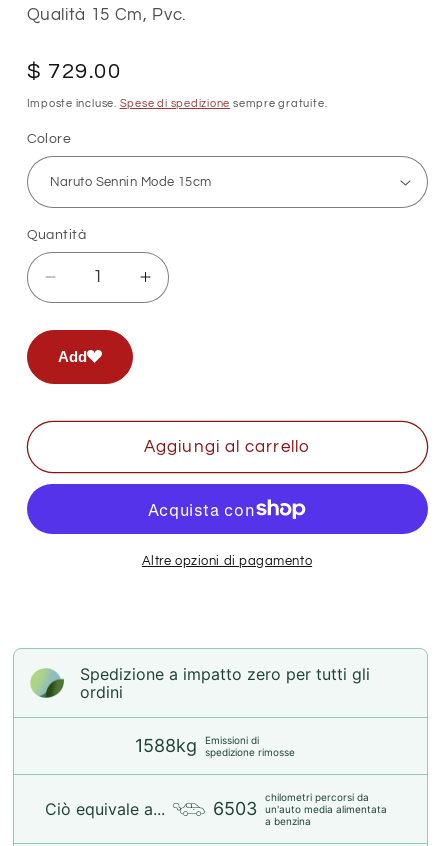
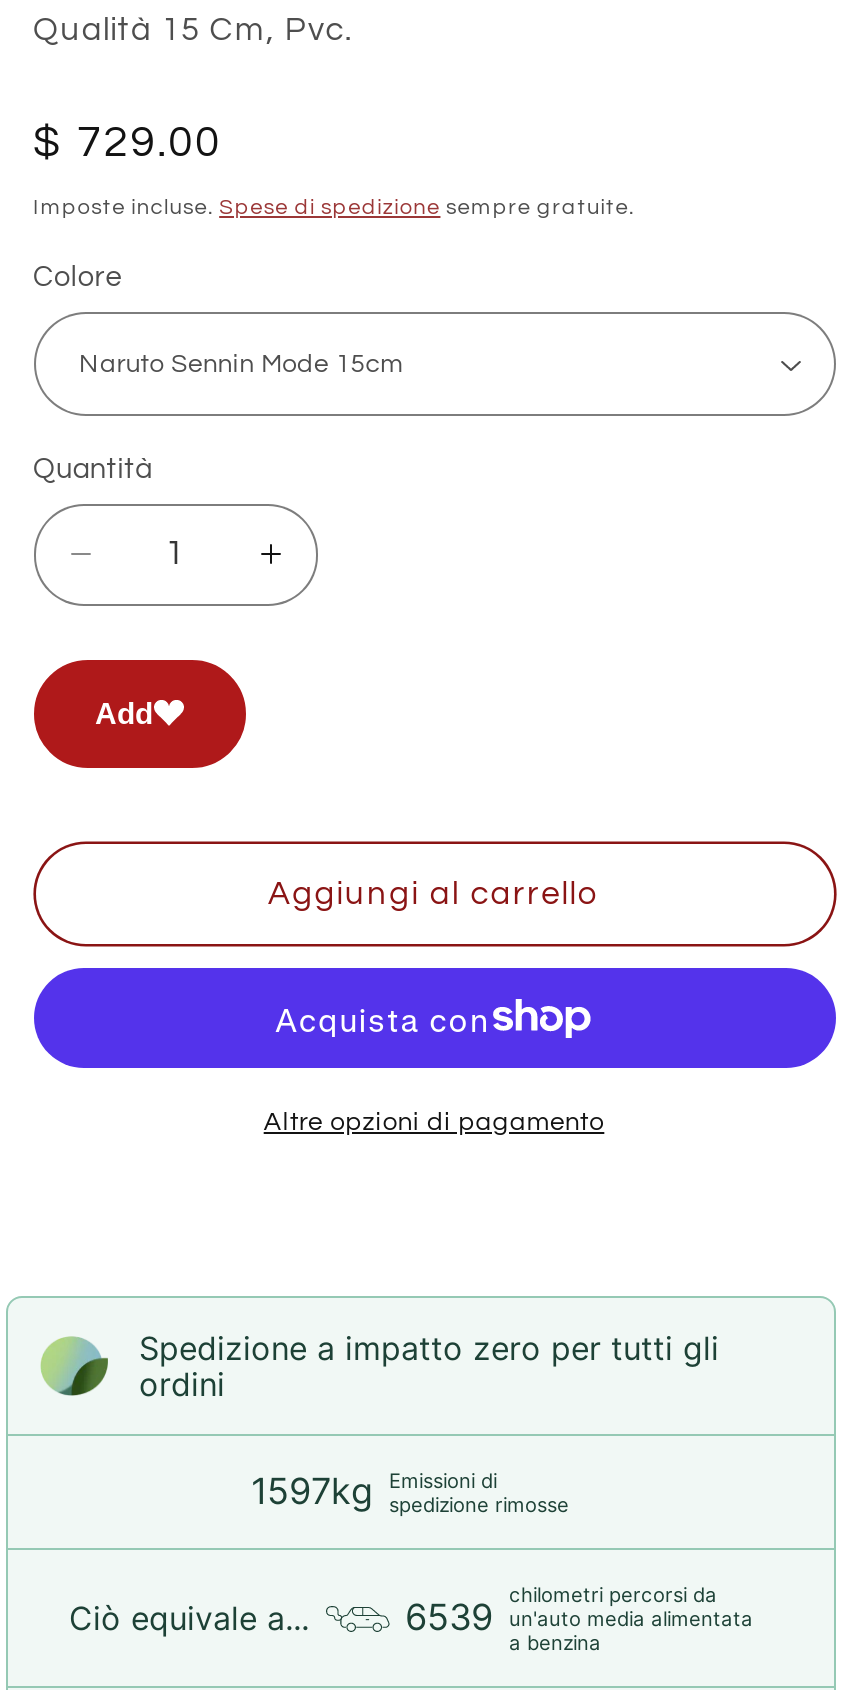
[135,734,295,758] 1588kg Emissioni di spedizione rimosse -> [251,1469,569,1517] 1597kg Emissioni di spedizione rimosse
[212,798,386,819] 6503 un'auto media alimentata -> [405,1597,753,1639] 6539 un'auto media alimentata

